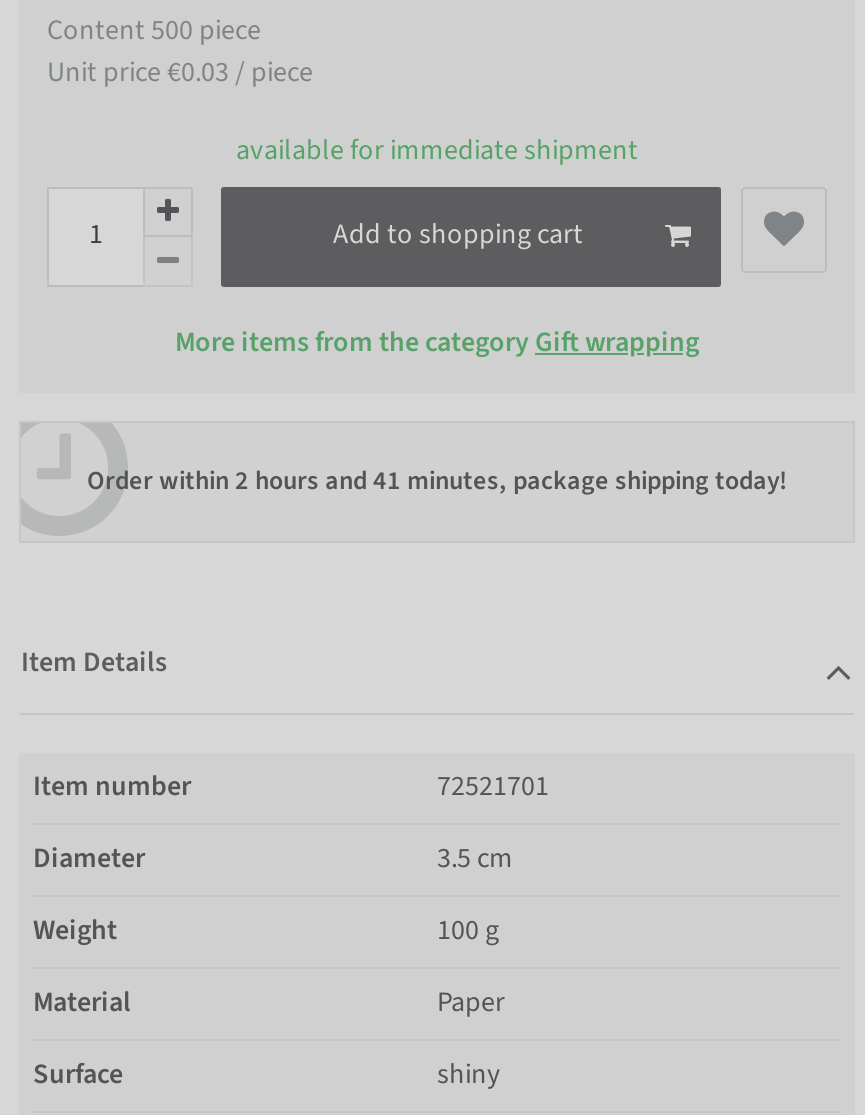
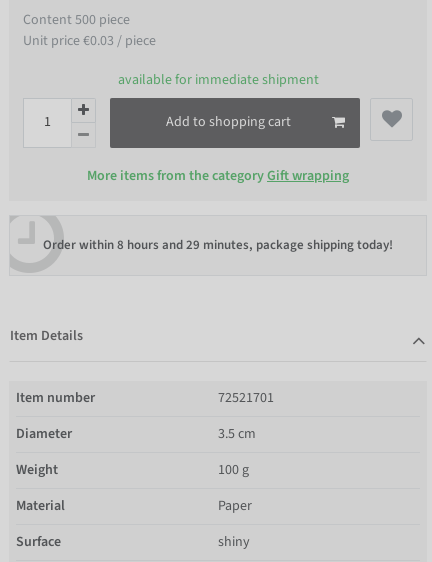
[87,463,787,499] Order within 2 hours and 41 minutes, package shipping today! -> [43,236,393,254] Order within 8 hours and 29 minutes, package shipping today!

